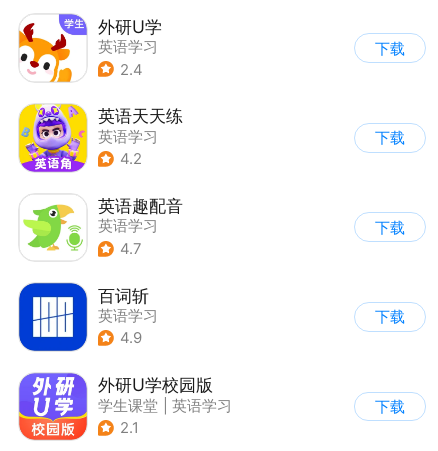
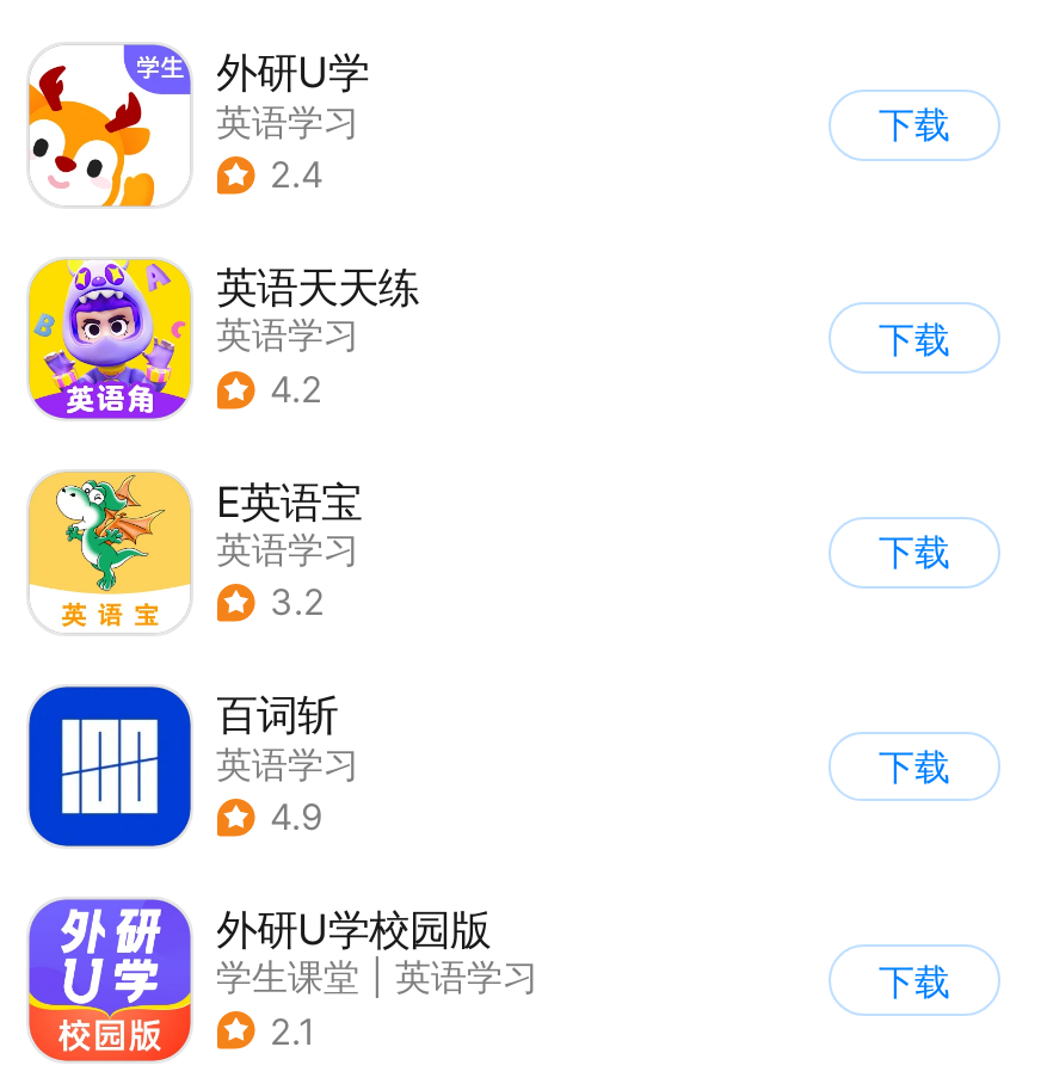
[19,194,182,258] [image] | 英语趣配音 -> [26,470,362,628] [image] | E英语宝
[120,240,142,258] 4.7 -> [270,582,324,625] 3.2

